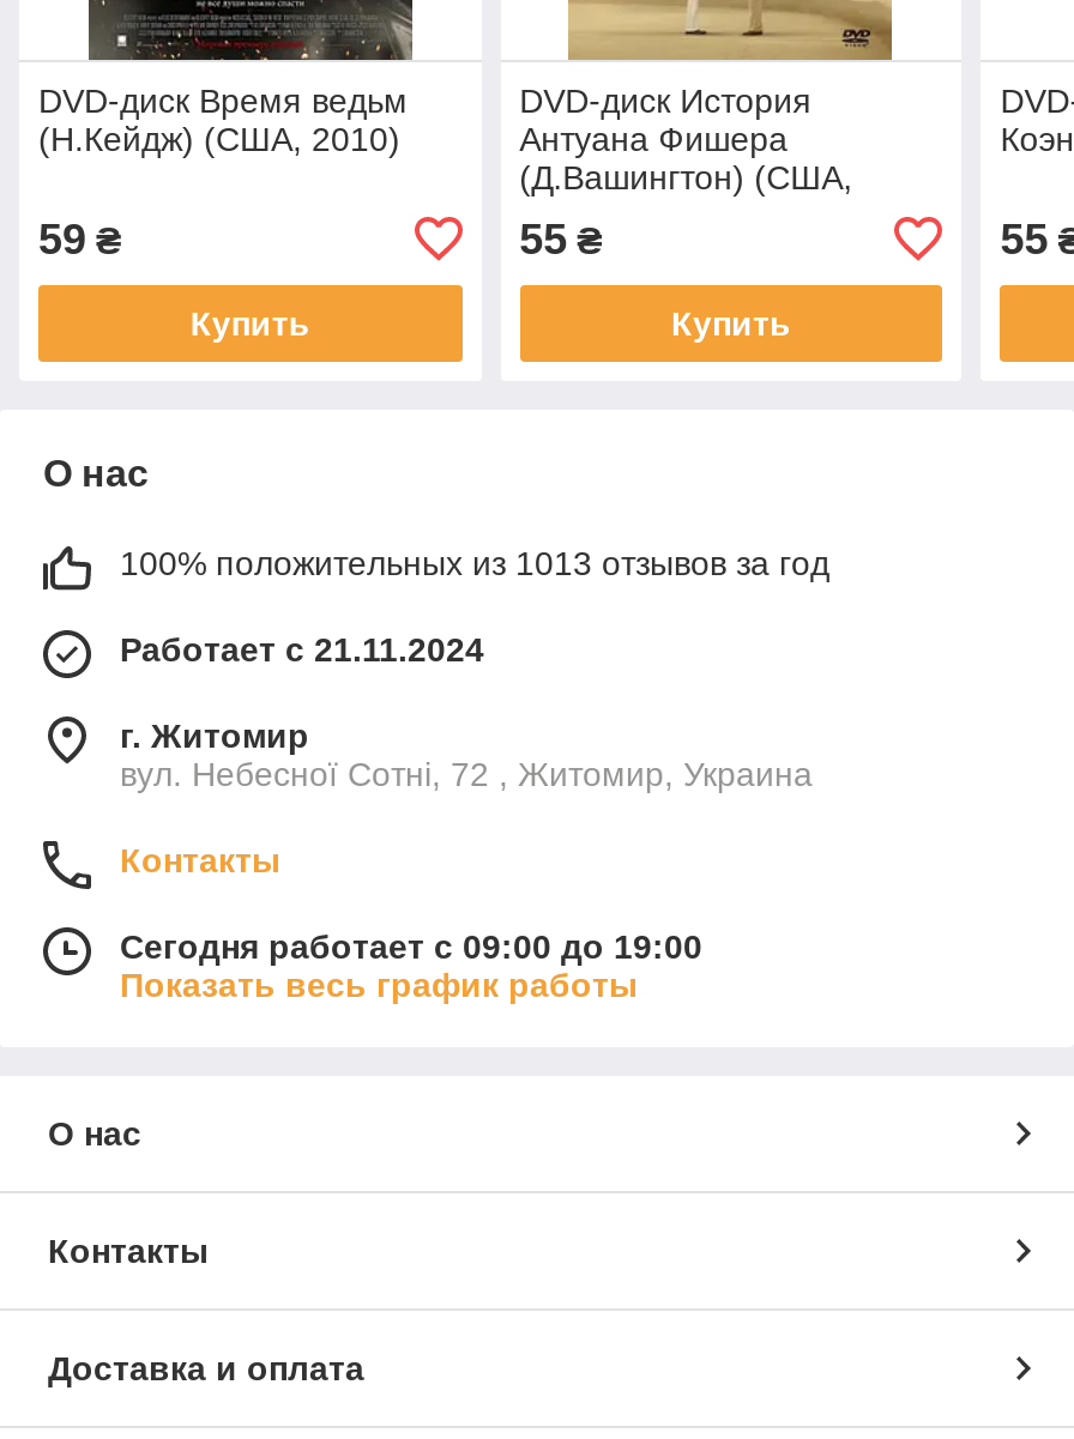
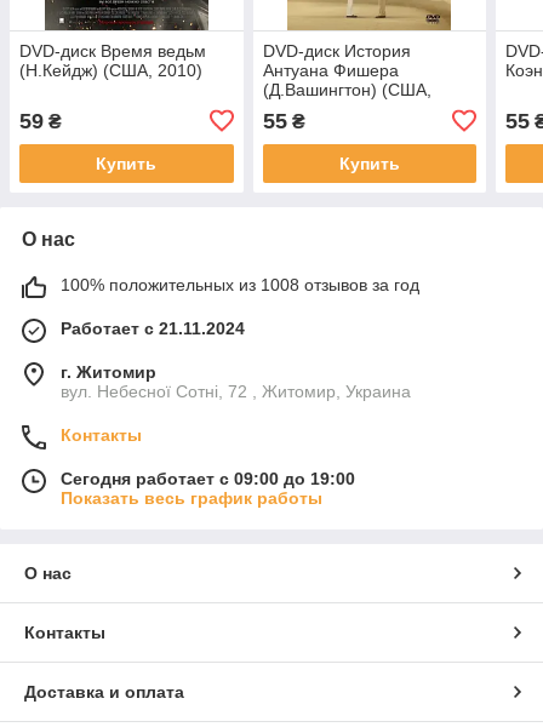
[120,543,829,582] 100% положительных из 1013 отзывов за год -> [61,275,419,294] 100% положительных из 1008 отзывов за год

